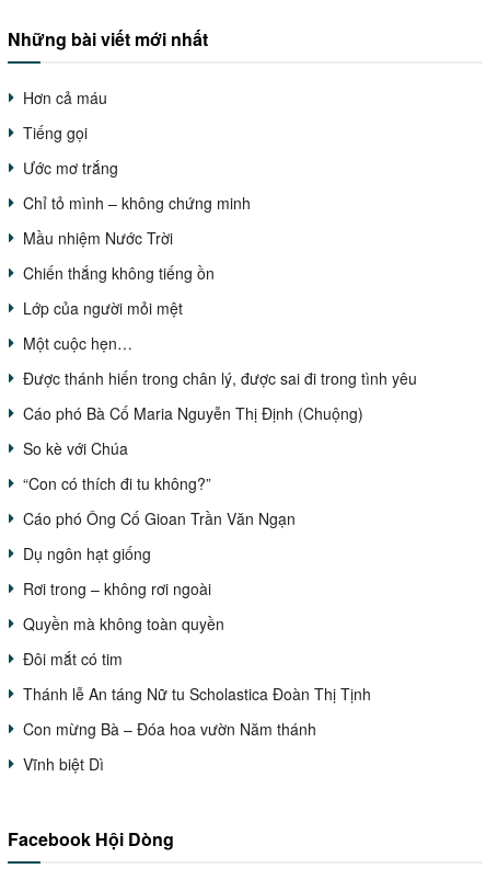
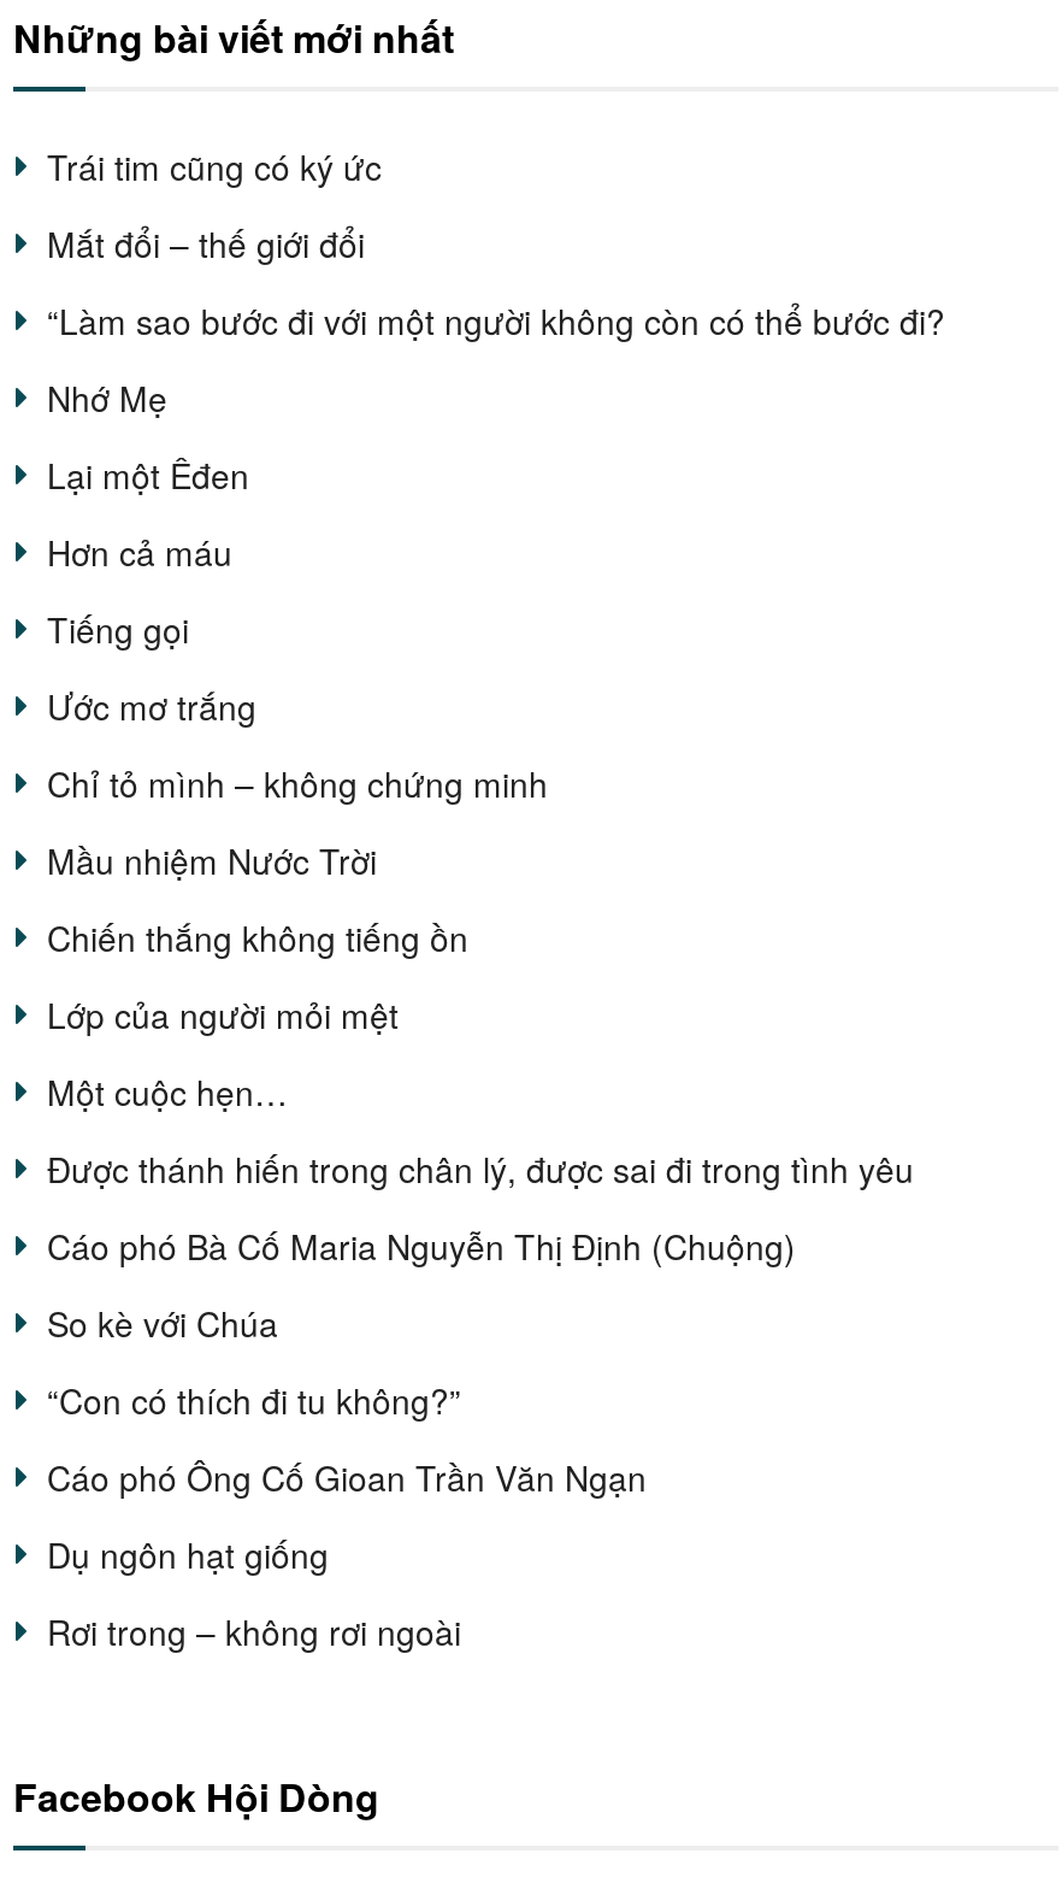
none -> [47,143,945,500] Trái tim cũng có ký ức | Mắt đổi – thế giới đổi | “Làm sao bước đi với một người không còn có thể bước đi? | Nhớ Mẹ | Lại một Êđen
moved [23,87,417,600] -> [47,529,914,1656]: Hơn cả máu | Tiếng gọi | Ước mơ trắng | ... | Dụ ngôn hạt giống | Rơi trong – không rơi ngoài
[23,613,371,775] Quyền mà không toàn quyền | Đôi mắt có tim | Thánh lễ An táng Nữ tu Scholastica Đoàn Thị Tịnh | Con mừng Bà – Đóa hoa vườn Năm thánh | Vĩnh biệt Dì -> none

